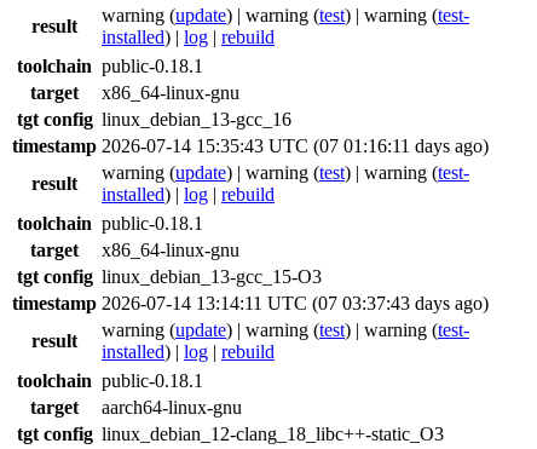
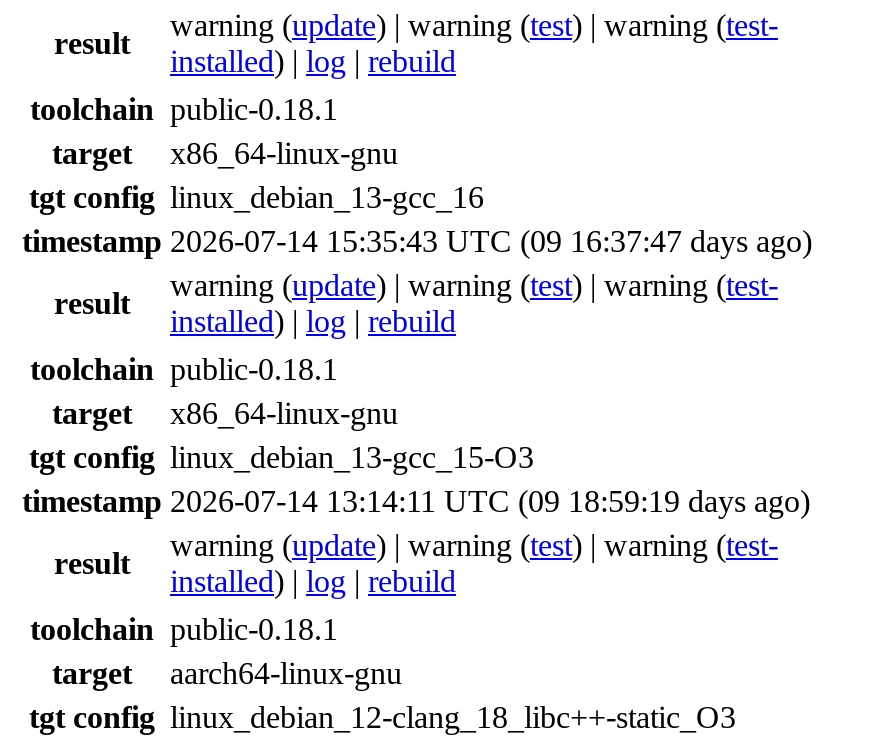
[12,135,489,156] timestamp 2026-07-14 15:35:43 UTC (07 01:16:11 days ago) -> [22,223,812,257] timestamp 2026-07-14 15:35:43 UTC (09 16:37:47 days ago)
[12,293,489,313] timestamp 2026-07-14 13:14:11 UTC (07 03:37:43 days ago) -> [22,483,810,517] timestamp 2026-07-14 13:14:11 UTC (09 18:59:19 days ago)

